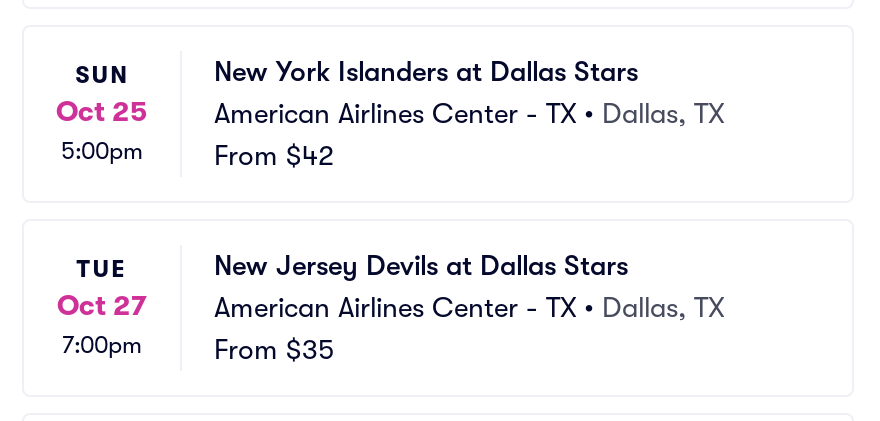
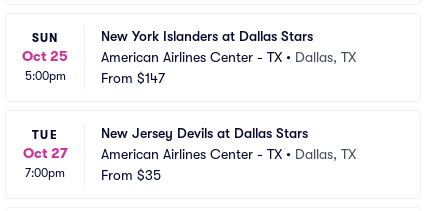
[214,139,334,171] From $42 -> [101,70,165,86] From $147

